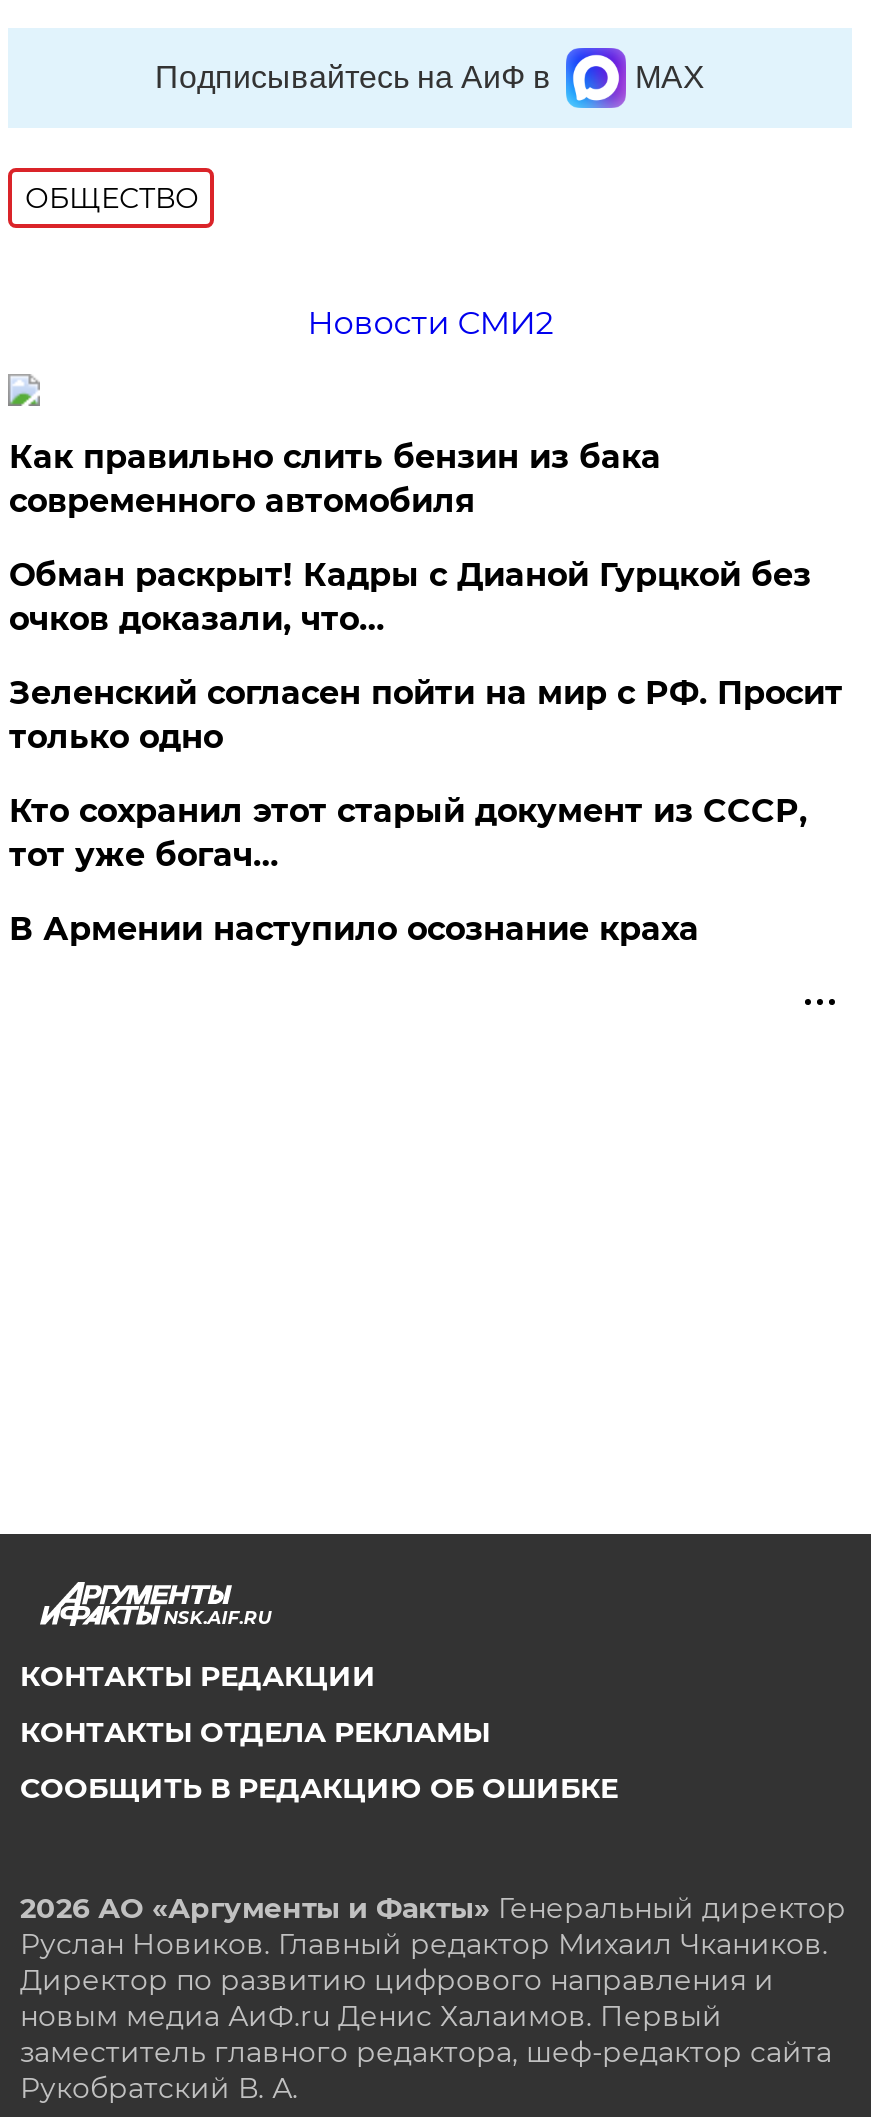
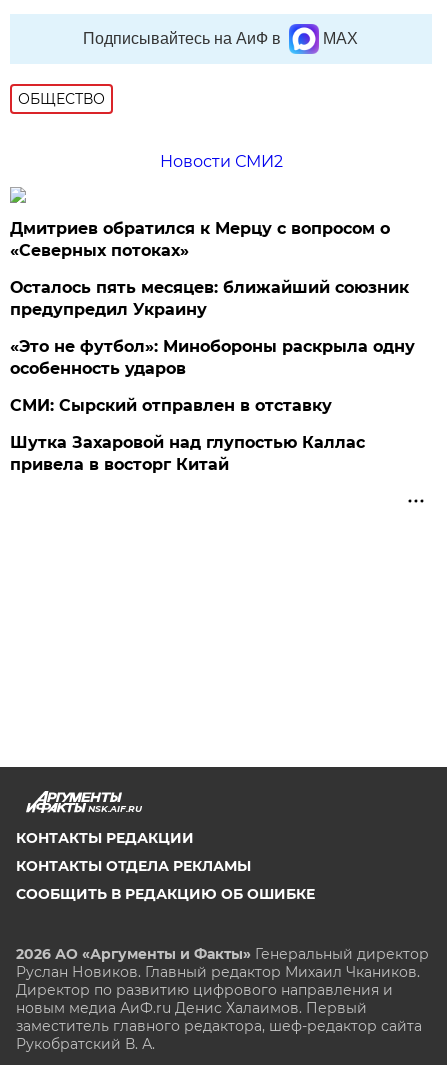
[9,437,661,519] Как правильно слить бензин из бака | современного автомобиля -> [10,219,390,260] Дмитриев обратился к Мерцу с вопросом о | «Северных потоках»
[9,555,811,637] Обман раскрыт! Кадры с Дианой Гурцкой без | очков доказали, что… -> [10,278,409,319] Осталось пять месяцев: ближайший союзник | предупредил Украину
[9,673,843,755] Зеленский согласен пойти на мир с РФ. Просит | только одно -> [10,337,415,378] «Это не футбол»: Минобороны раскрыла одну | особенность ударов
[9,791,807,873] Кто сохранил этот старый документ из СССР, | тот уже богач… -> [10,396,332,415] СМИ: Сырский отправлен в отставку
[9,909,699,947] В Армении наступило осознание краха -> [10,433,365,474] Шутка Захаровой над глупостью Каллас | привела в восторг Китай

